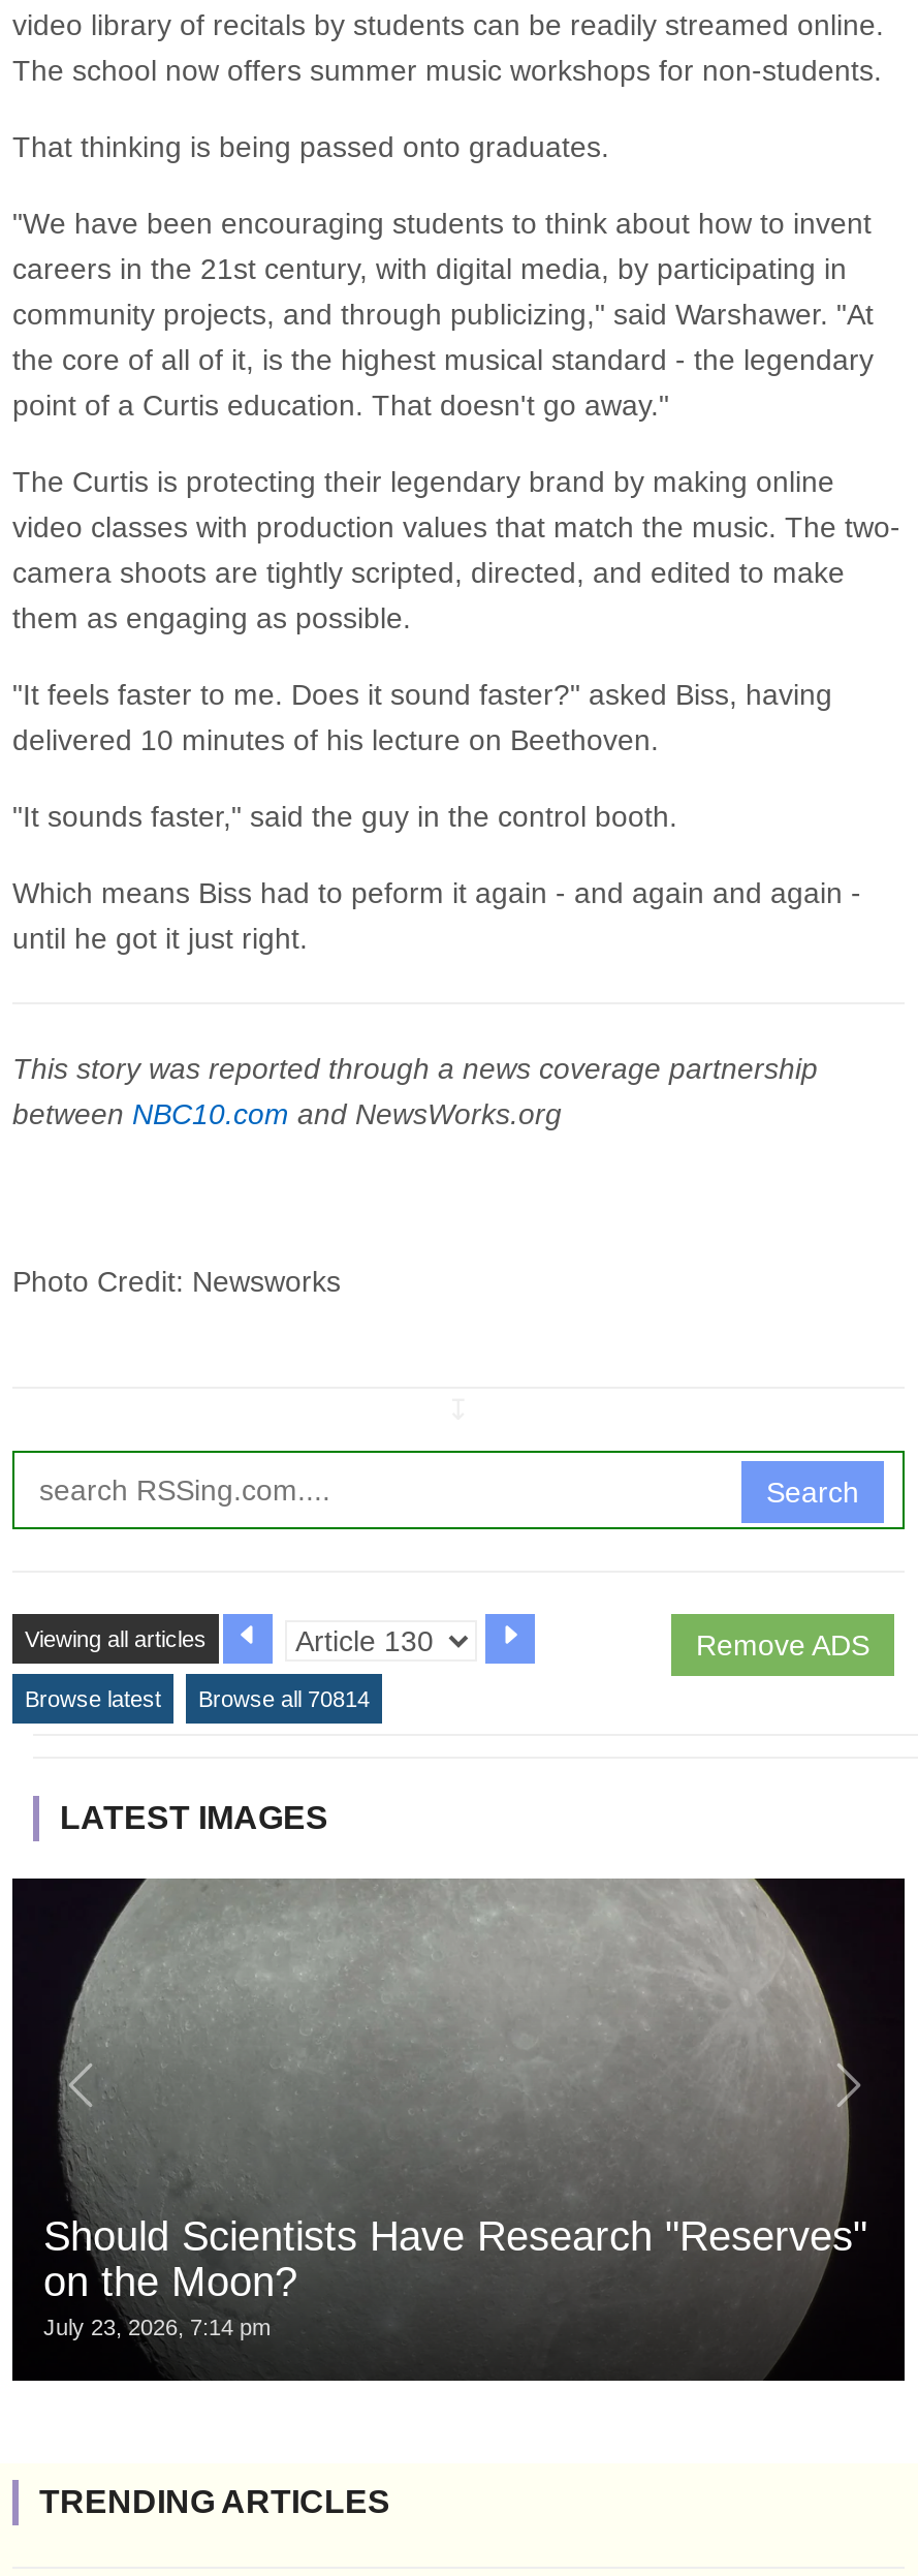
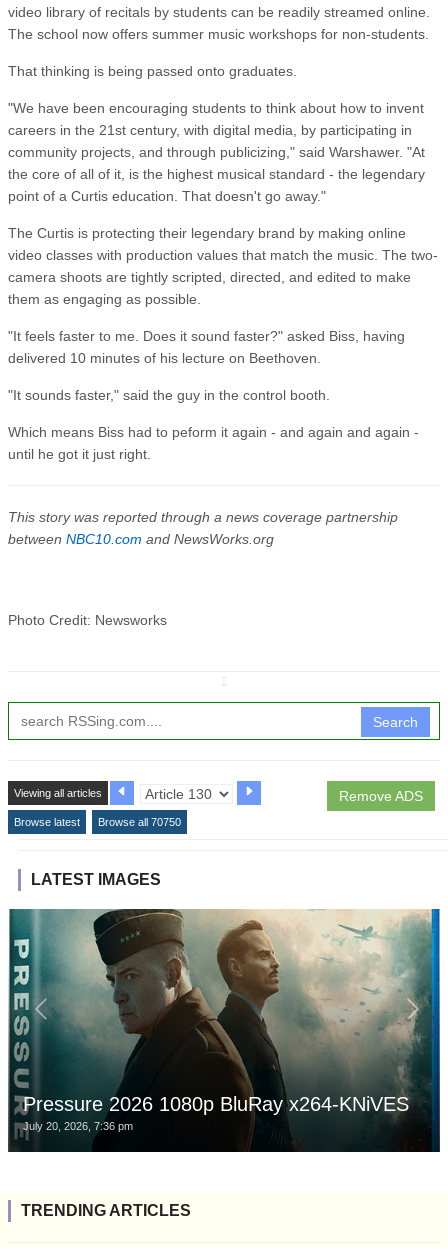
[25,1686,370,1710] Browse latest Browse all 70814 -> [14,816,181,828] Browse latest Browse all 70750
[10,1876,907,2381] [image] | Should Scientists Have Research "Reserves" | on the Moon? | July 23, 2026, 7:14 pm -> [7,908,441,1152] [image] | Pressure 2026 1080p BluRay x264-KNiVES | July 20, 2026, 7:36 pm

